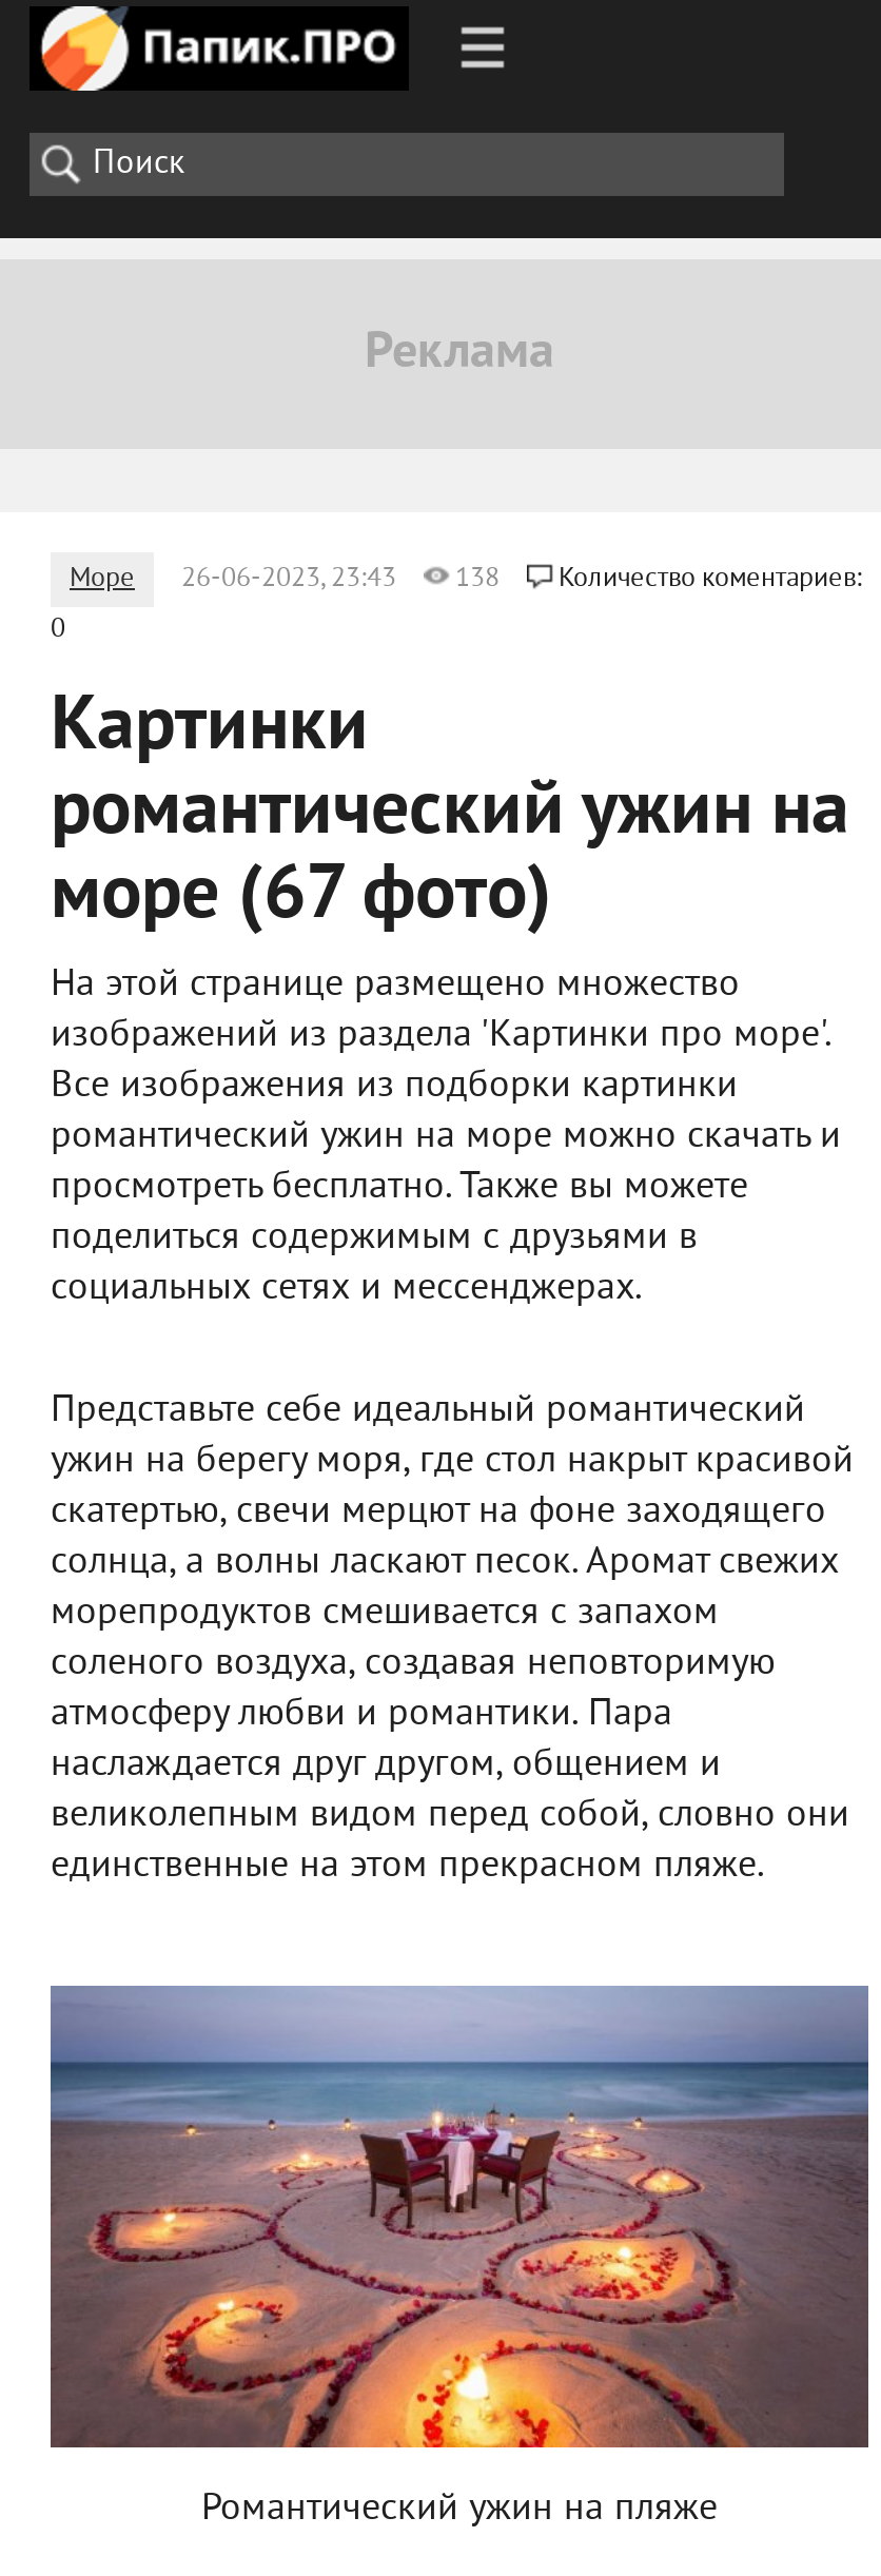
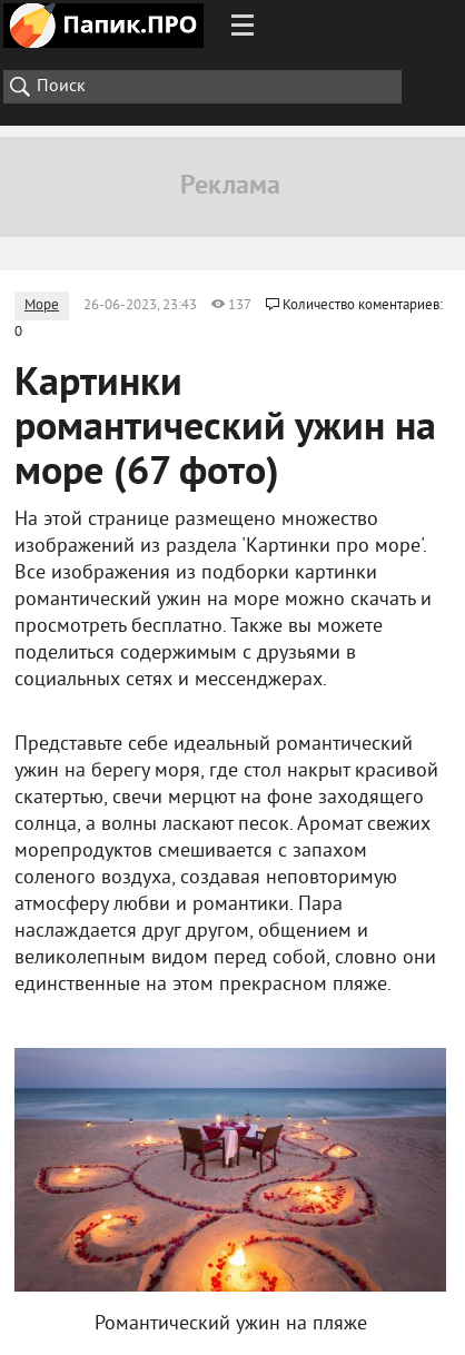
[70,563,862,597] Море 26-06-2023, 23:43 138 Количество коментариев: -> [24,297,443,315] Море 26-06-2023, 23:43 137 Количество коментариев:

